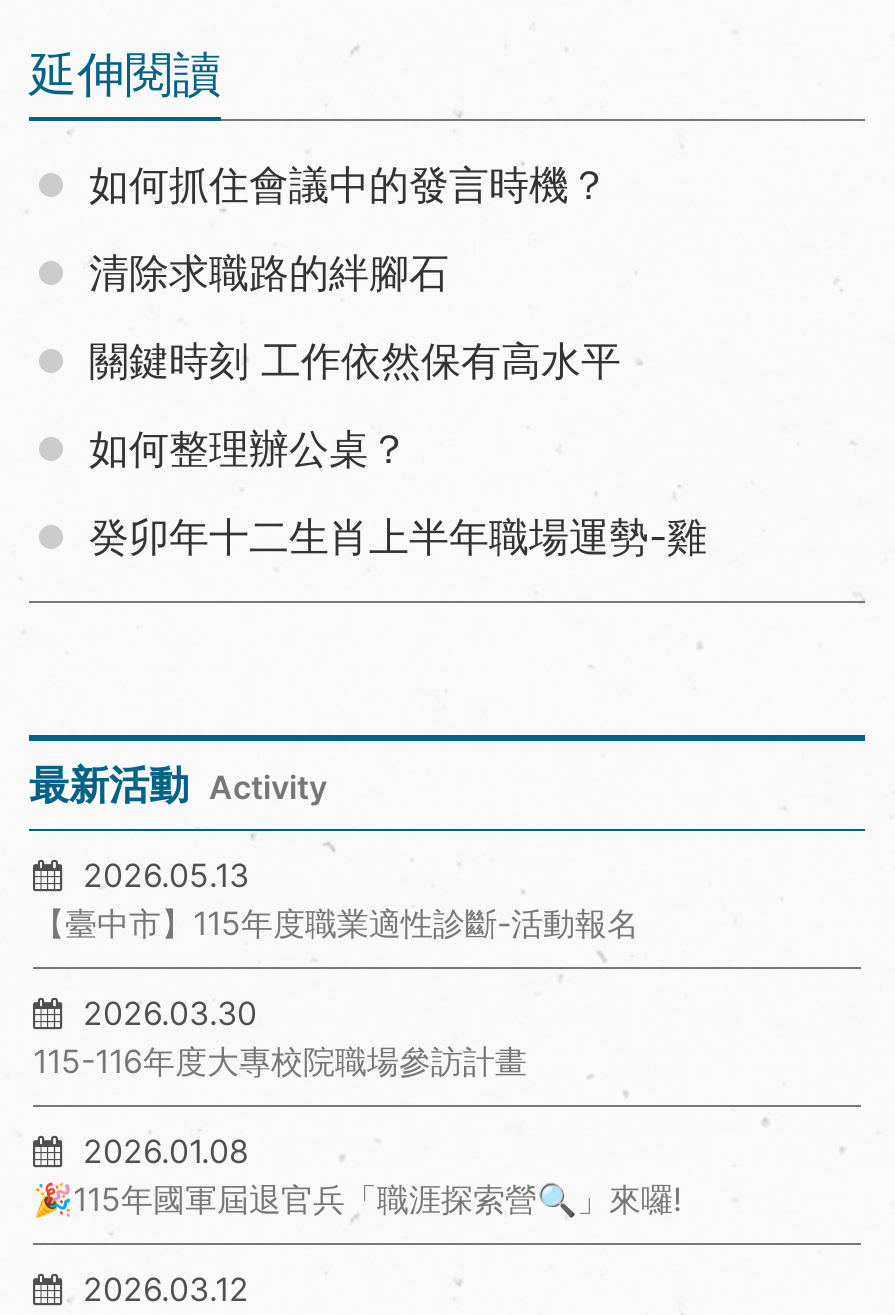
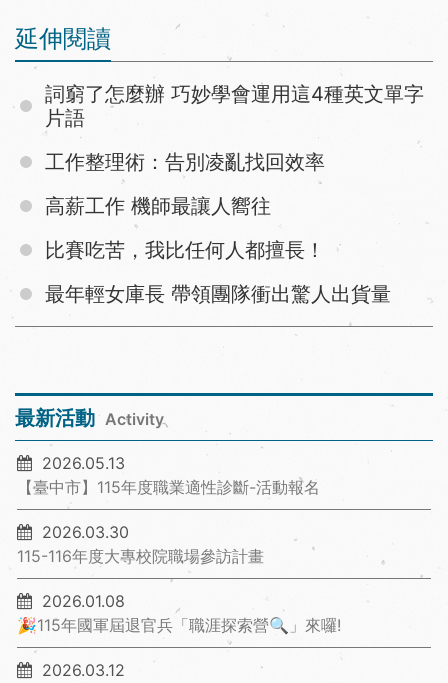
[89,162,609,210] 如何抓住會議中的發言時機？ -> [45,82,424,130] 詞窮了怎麼辦 巧妙學會運用這4種英文單字 | 片語
[89,250,449,298] 清除求職路的絆腳石 -> [45,150,325,174] 工作整理術：告別凌亂找回效率
[89,338,621,386] 關鍵時刻 工作依然保有高水平 -> [45,194,271,218] 高薪工作 機師最讓人嚮往
[89,426,409,474] 如何整理辦公桌？ -> [45,238,325,262] 比賽吃苦，我比任何人都擅長！
[89,514,707,562] 癸卯年十二生肖上半年職場運勢-雞 -> [45,282,391,306] 最年輕女庫長 帶領團隊衝出驚人出貨量

